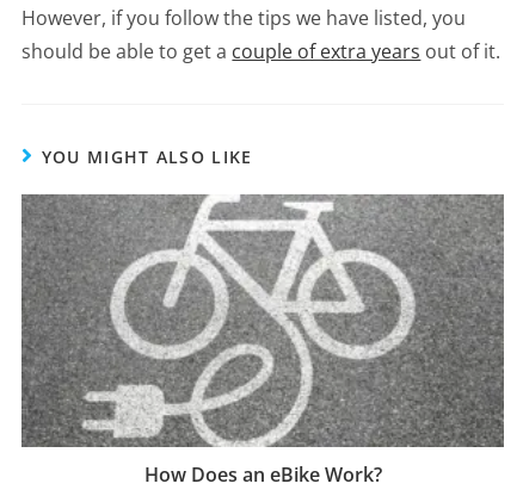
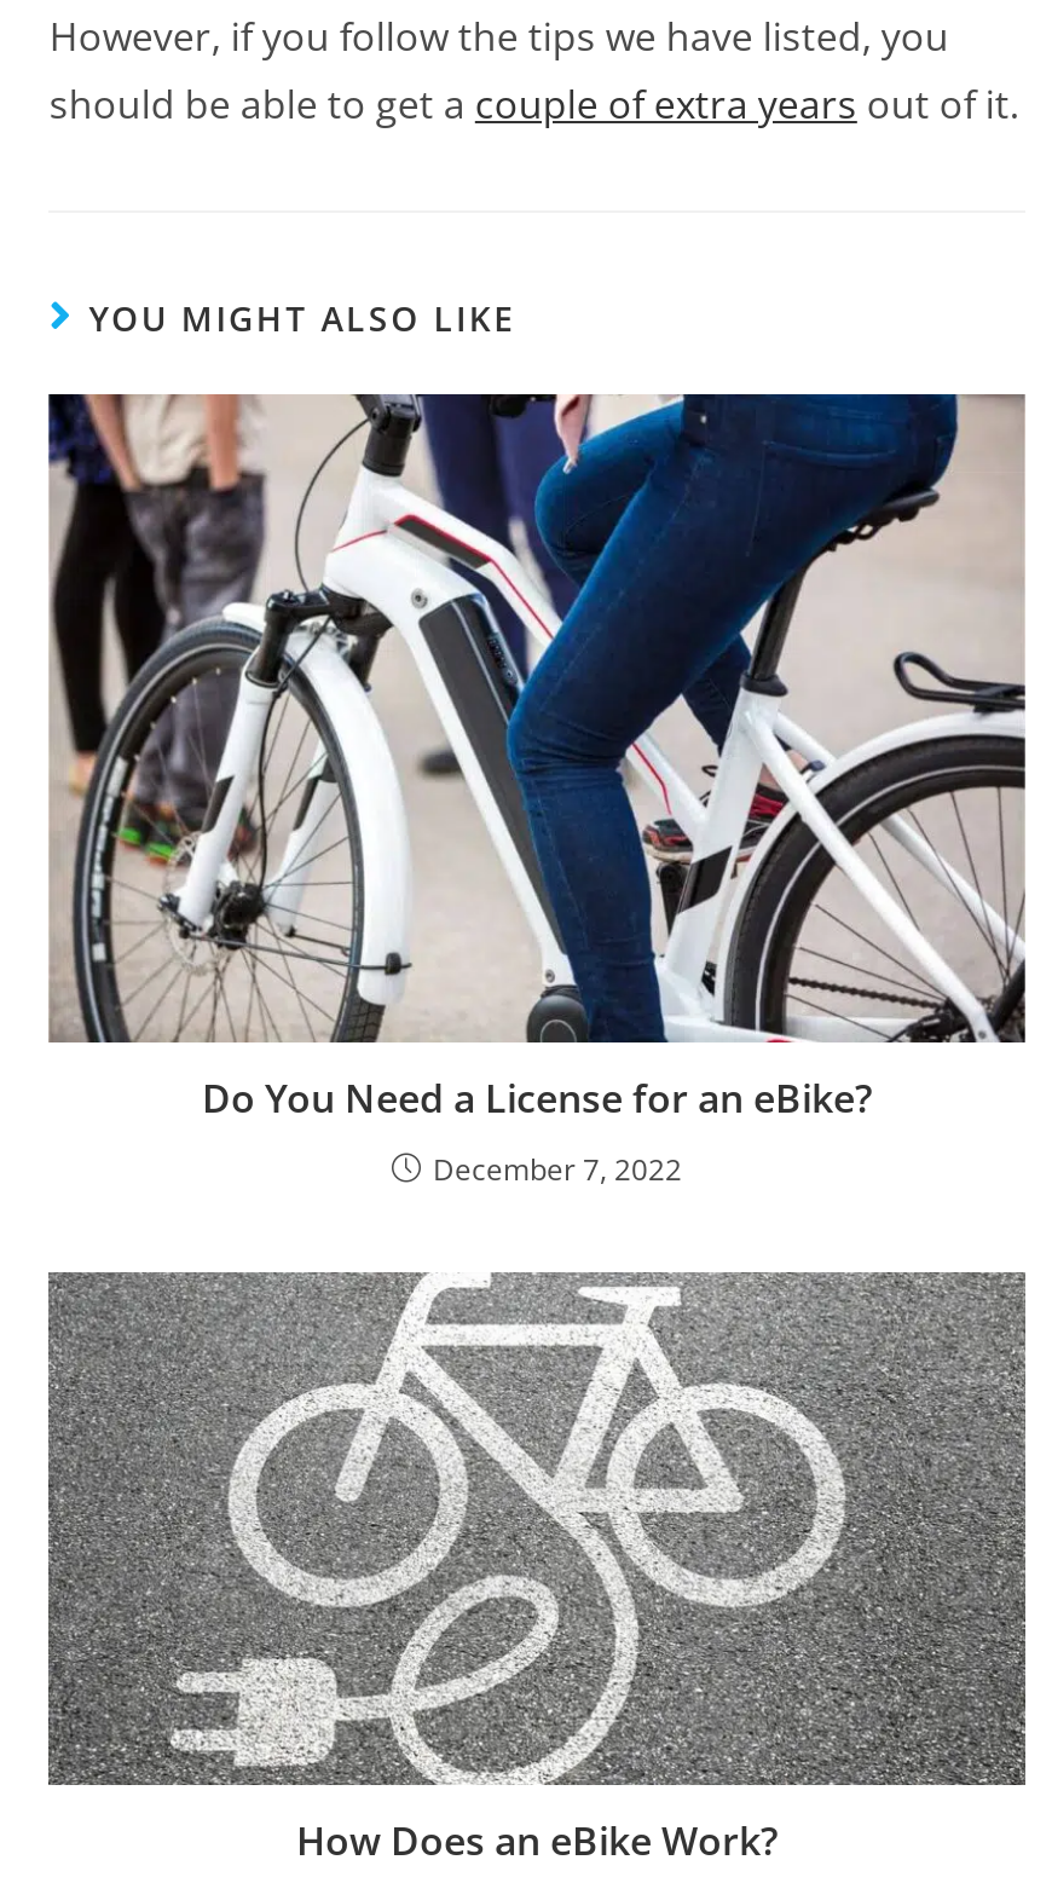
none -> [46,392,1028,1190] [image] | Do You Need a License for an eBike? | December 7, 2022

